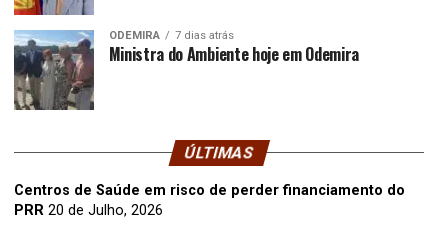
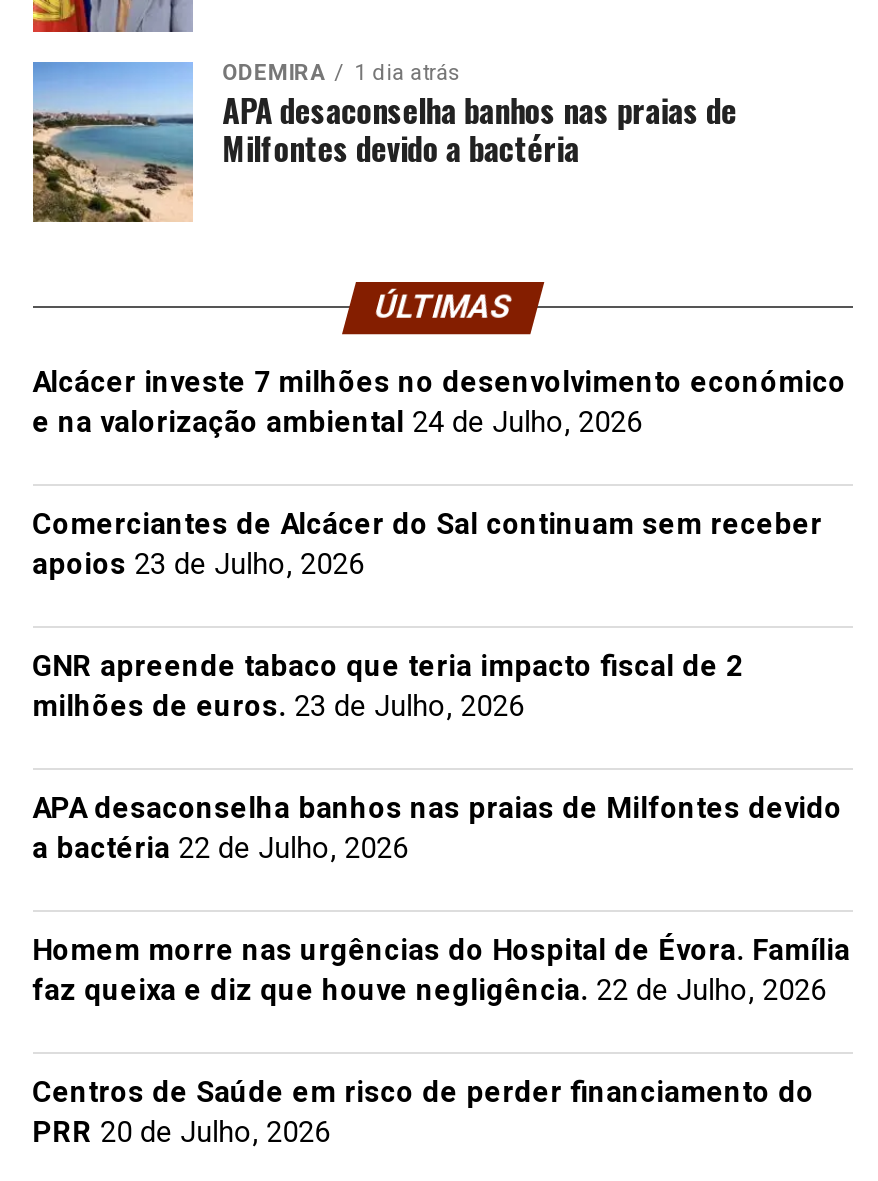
[13,29,359,111] [image] | 7 dias atrás | Ministra do Ambiente hoje em Odemira -> [31,59,737,224] [image] | 1 dia atrás | APA desaconselha banhos nas praias de | Milfontes devido a bactéria
none -> [32,365,850,1007] Alcácer investe 7 milhões no desenvolvimento económico | e na valorização ambiental 24 de Julho, 2026 | Comerciantes de Alcácer do Sal continuam sem receber | apoios 23 de Julho, 2026 | GNR apreende tabaco que teria impacto fiscal de 2 | milhões de euros. 23 de Julho, 2026 | APA desaconselha banhos nas praias de Milfontes devido | a bactéria 22 de Julho, 2026 | Homem morre nas urgências do Hospital de Évora. Família | faz queixa e diz que houve negligência. 22 de Julho, 2026

